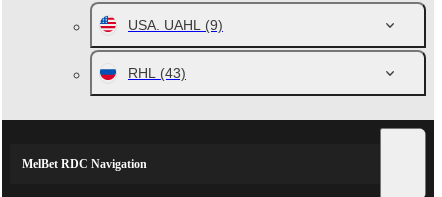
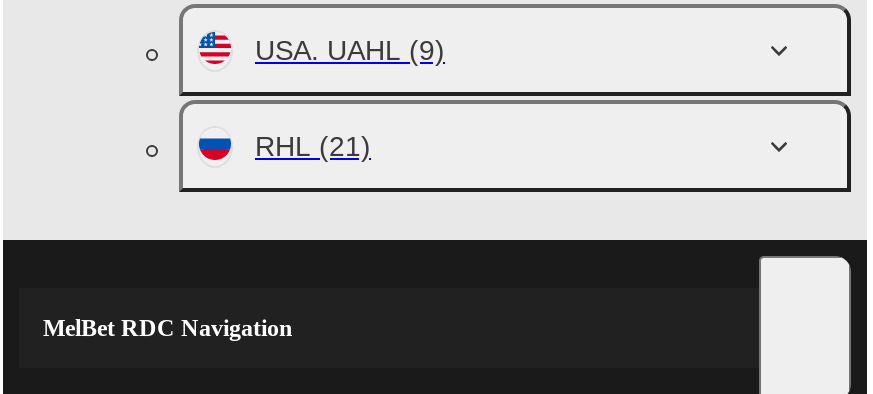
[128,65,186,81] RHL (43) -> [255,130,371,162] RHL (21)

